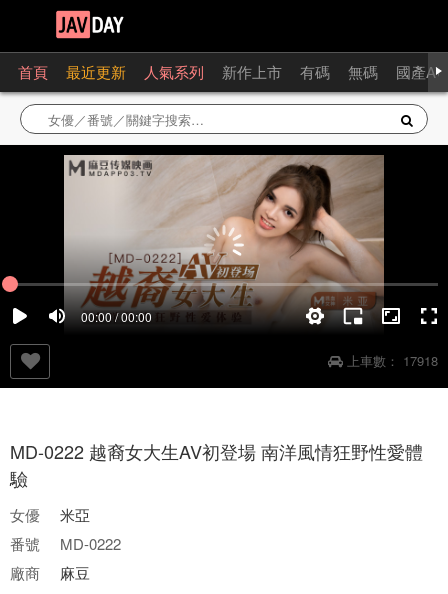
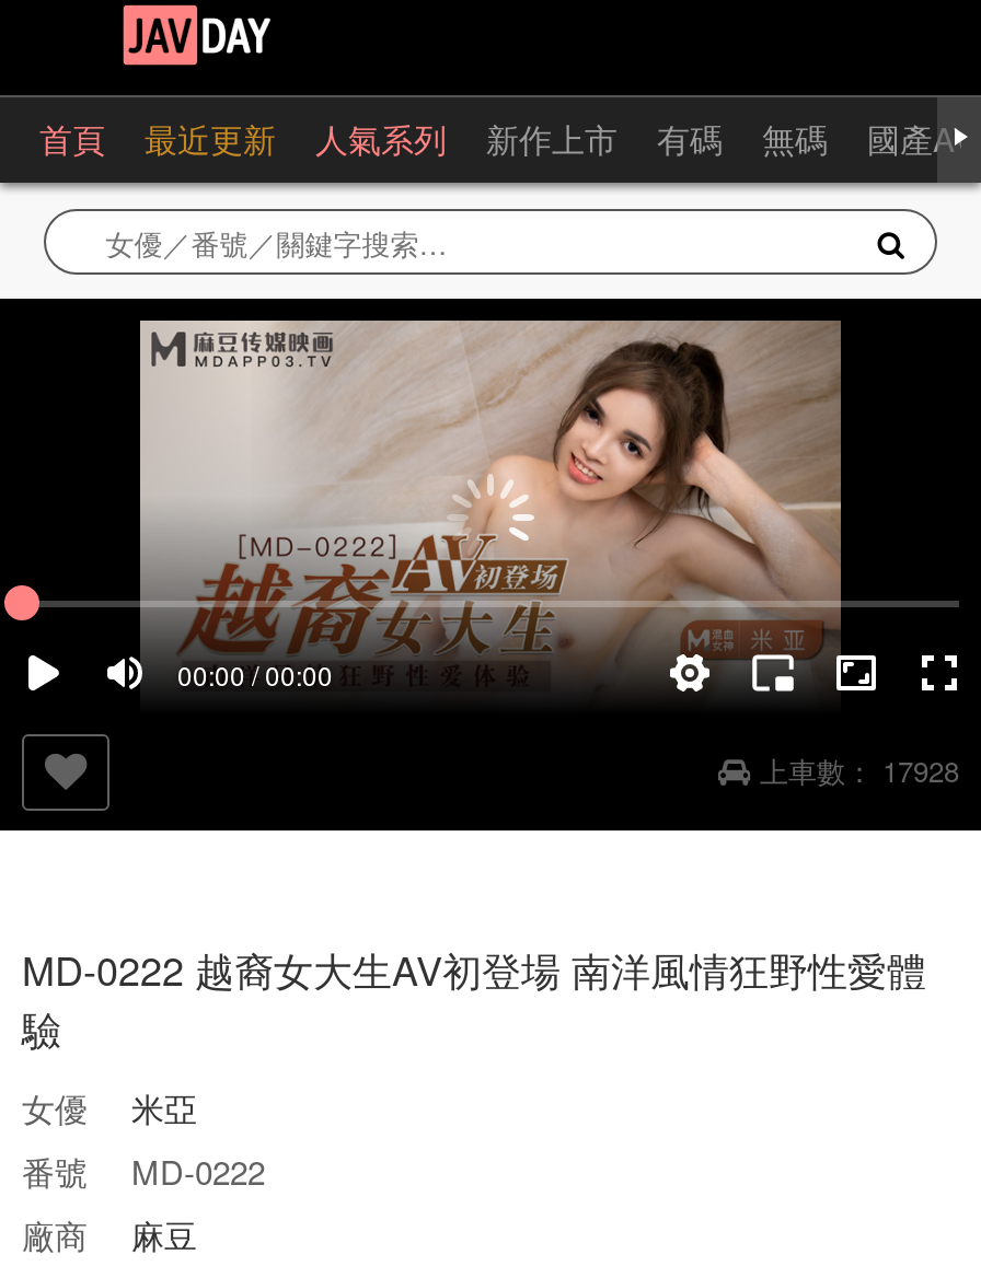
[347,351,438,370] 上車數： 17918 -> [760,750,959,791] 上車數： 17928

